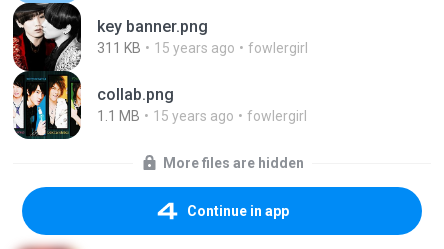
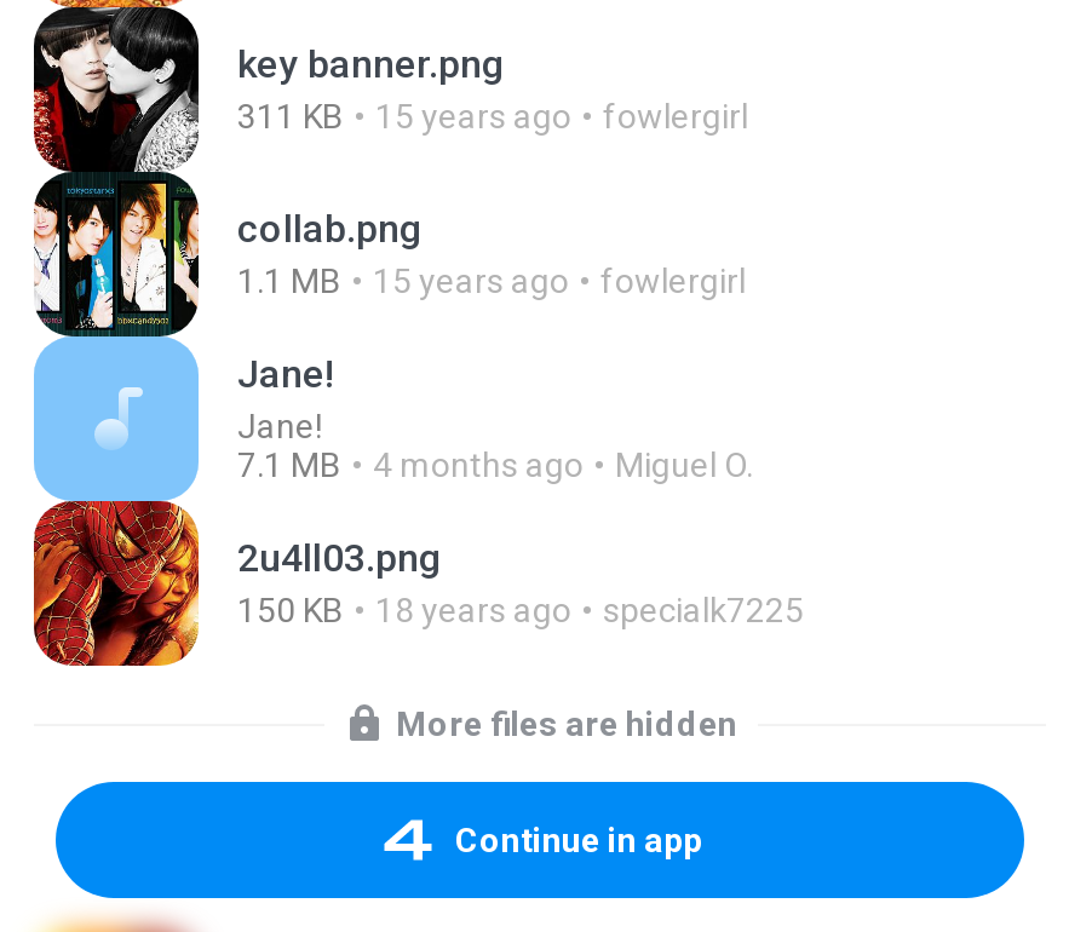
none -> [31,334,804,668] [image] | Jane! | Jane! | 7.1 MB | 4 months ago | Miguel O. | 2u4ll03.png | 150 KB | 18 years ago | specialk7225

